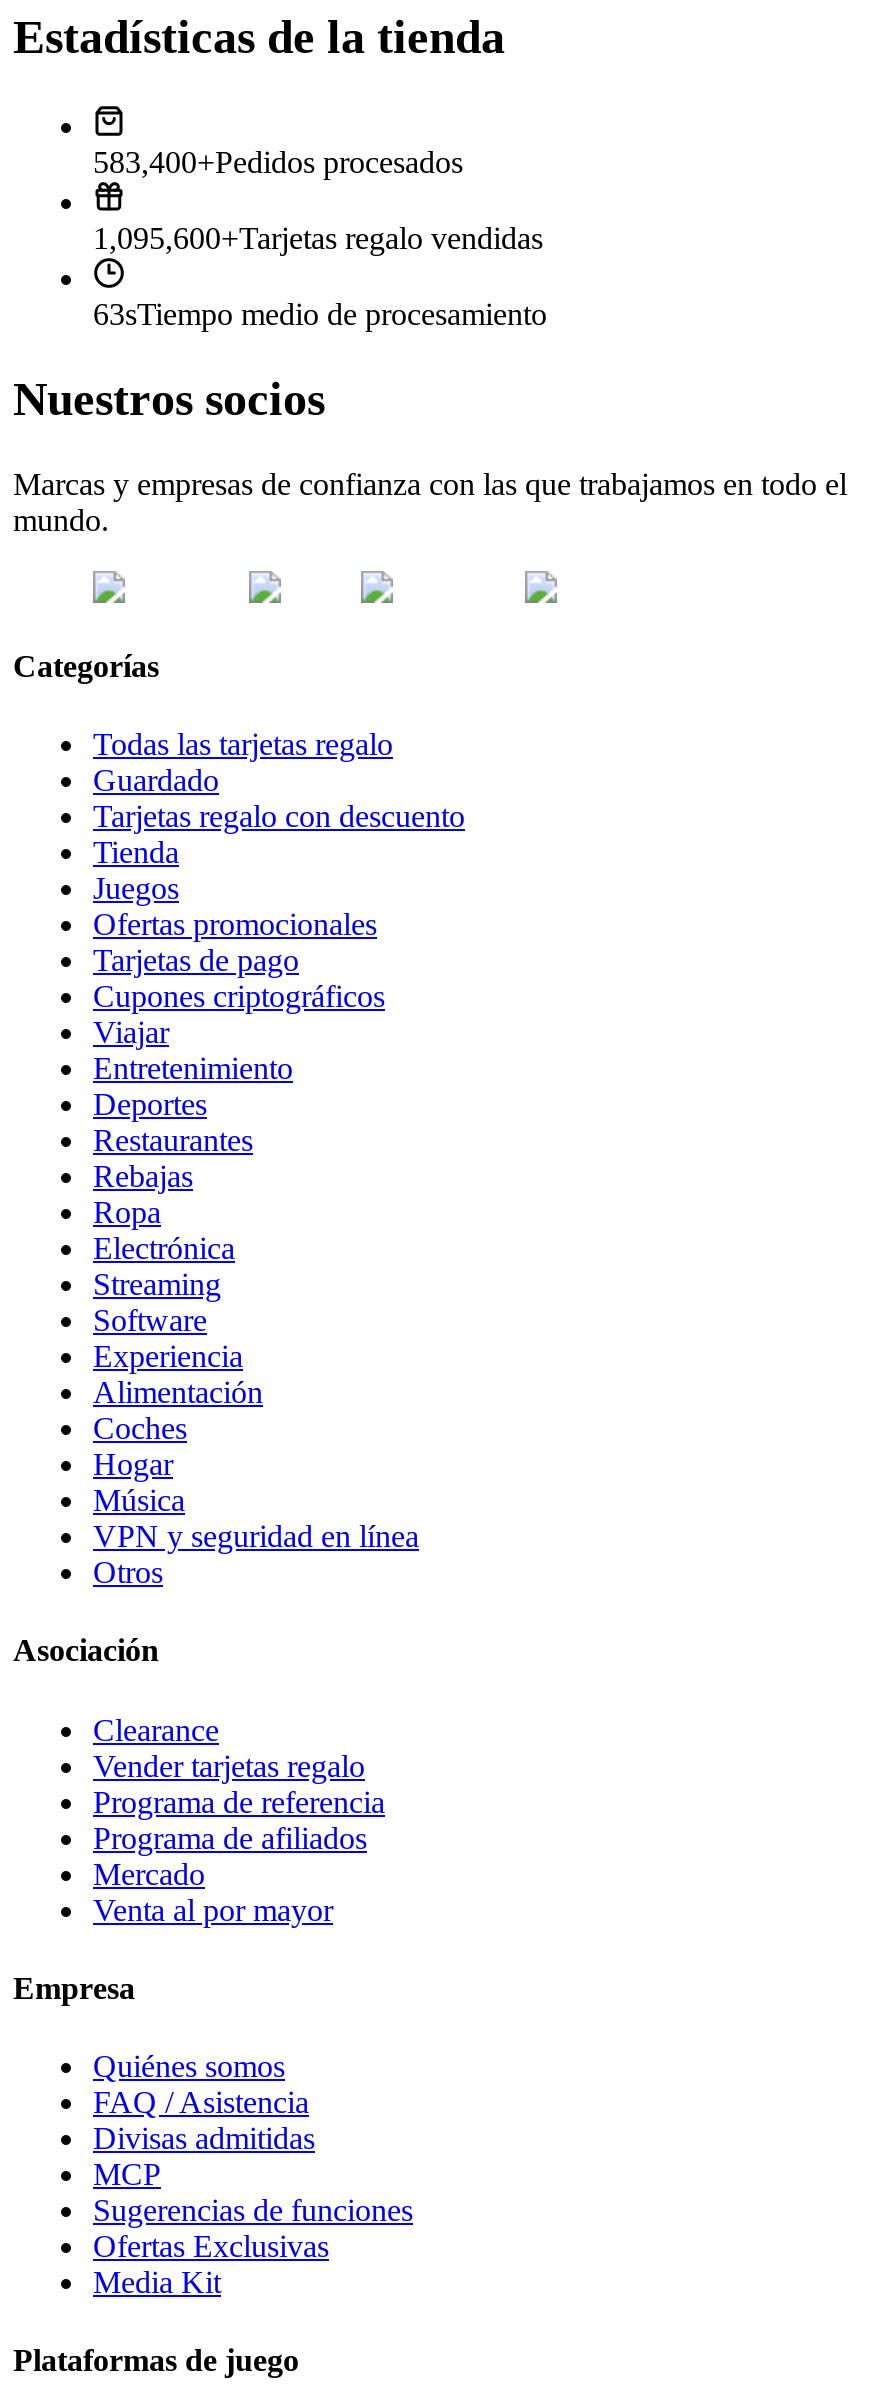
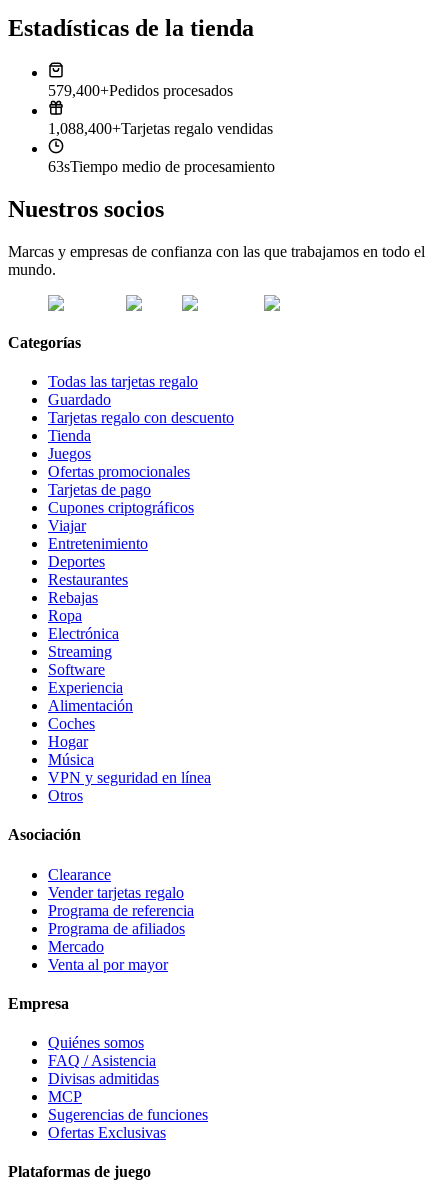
[93,145,463,179] 583,400+Pedidos procesados -> [48,82,233,99] 579,400+Pedidos procesados
[93,221,543,255] 1,095,600+Tarjetas regalo vendidas -> [48,120,273,137] 1,088,400+Tarjetas regalo vendidas
[93,2265,221,2299] Media Kit -> none

